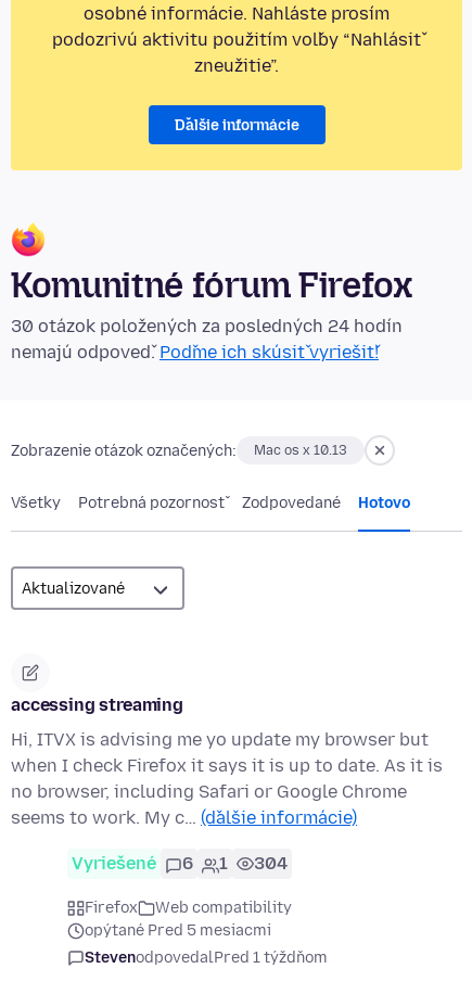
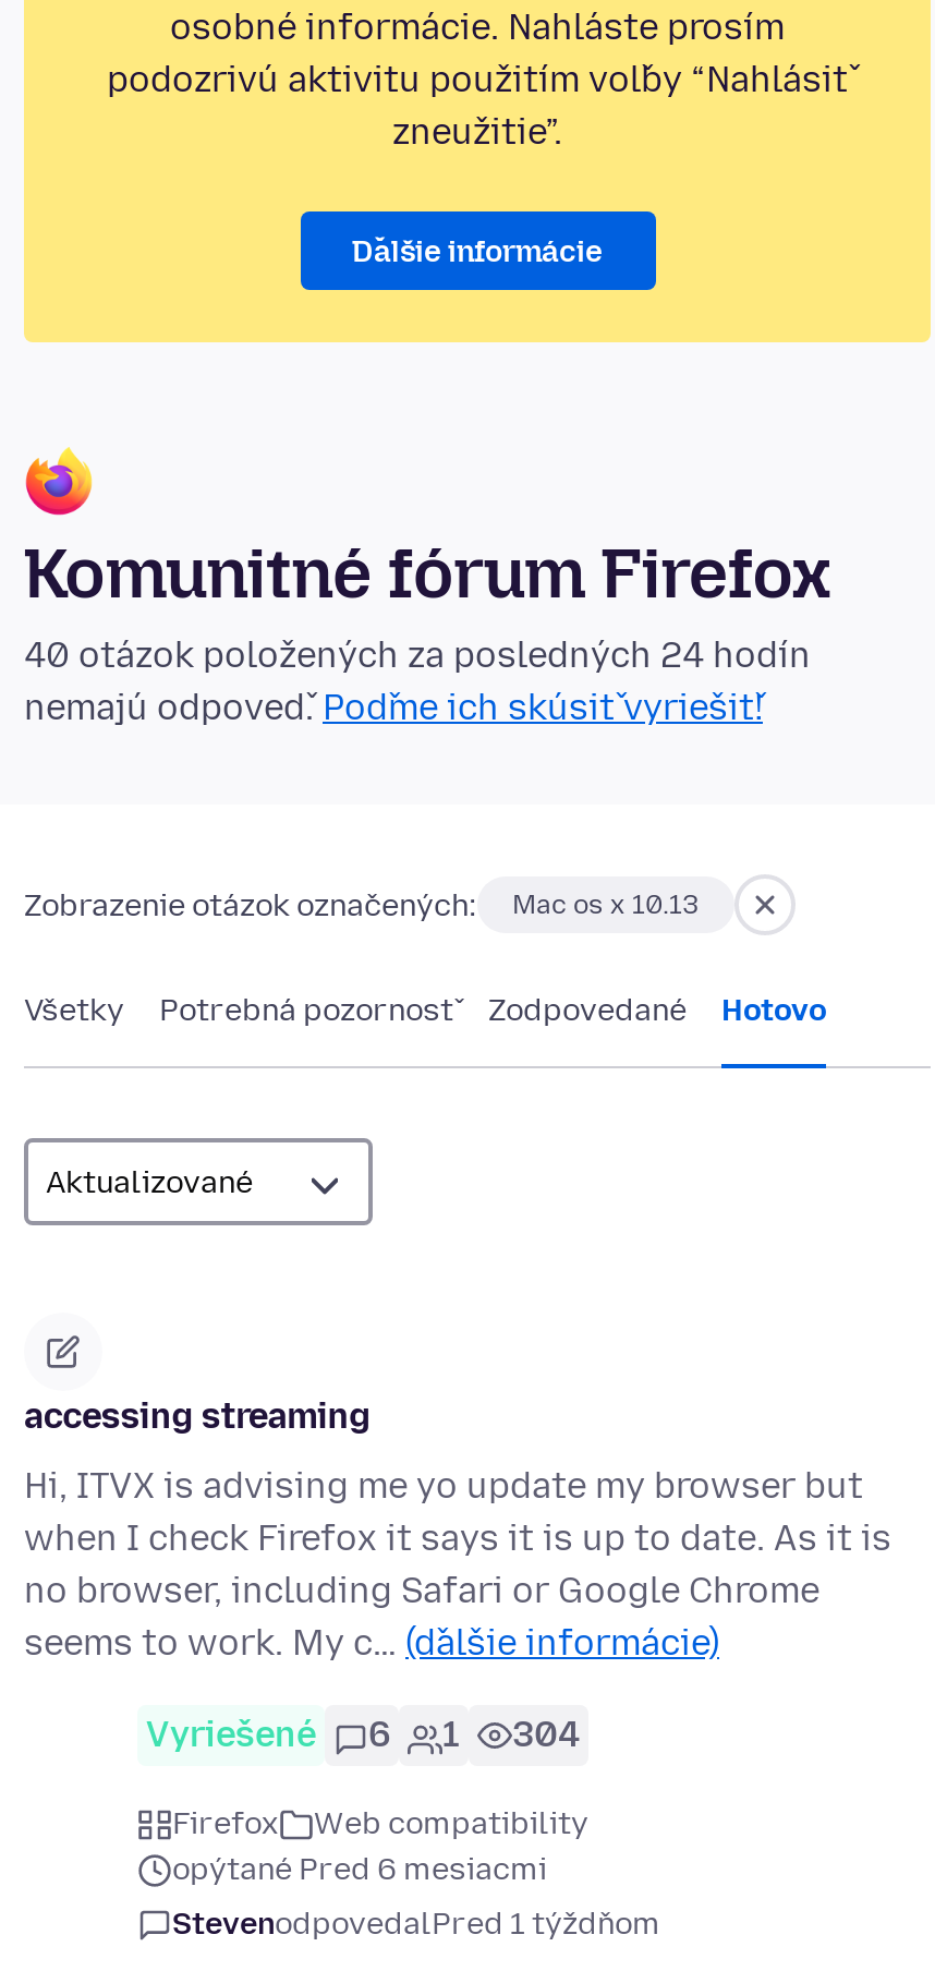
[11,316,403,337] 30 otázok položených za posledných 24 hodín -> [24,636,811,677] 40 otázok položených za posledných 24 hodín
[85,922,271,940] opýtané Pred 5 mesiacmi -> [172,1852,547,1889] opýtané Pred 6 mesiacmi

